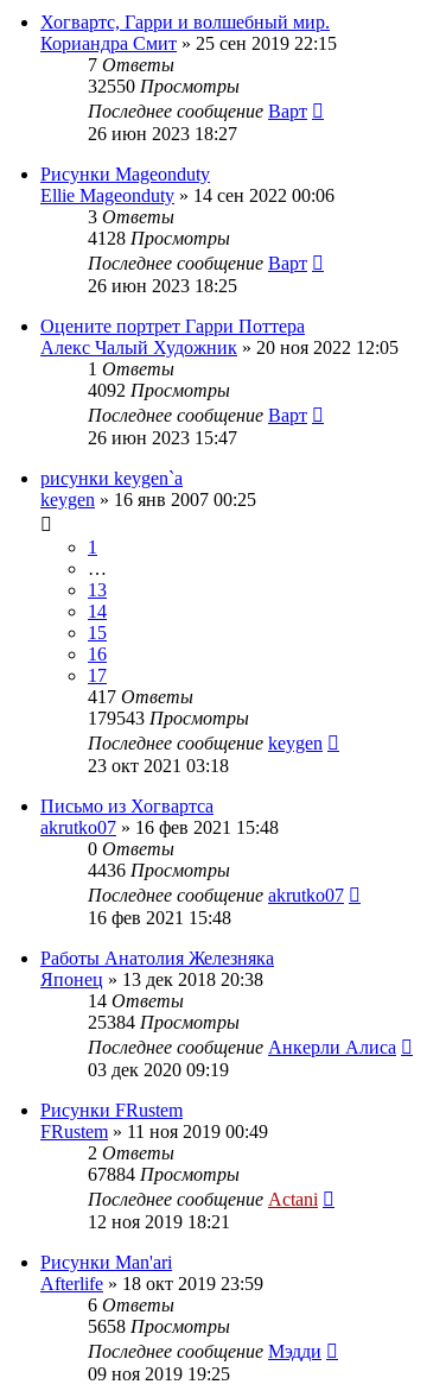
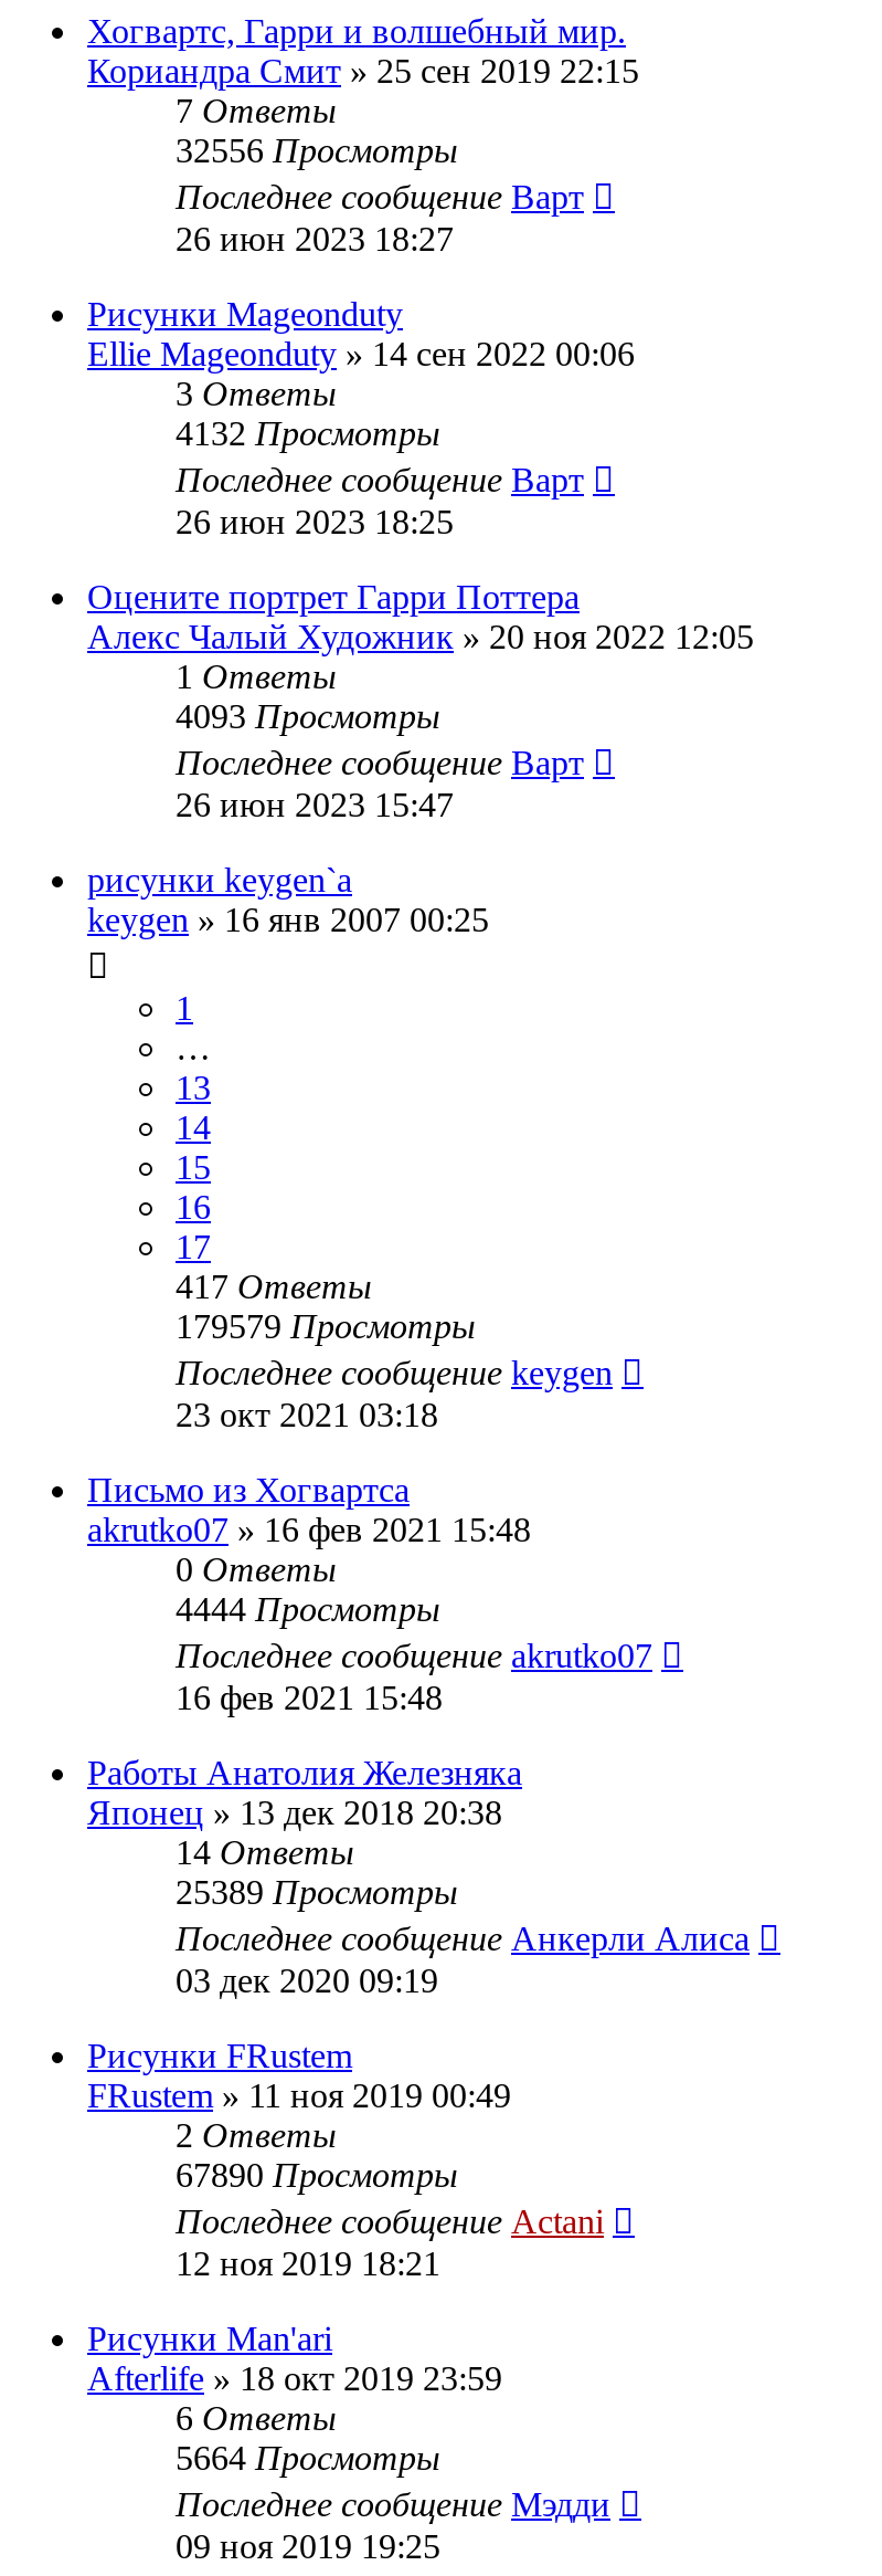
[88,76,240,96] 32550 Просмотры -> [176,131,458,169] 32556 Просмотры
[88,228,230,248] 4128 Просмотры -> [176,414,440,452] 4132 Просмотры
[88,380,230,400] 4092 Просмотры -> [176,697,440,735] 4093 Просмотры
[88,708,249,728] 179543 Просмотры -> [176,1307,476,1345] 179579 Просмотры
[88,860,230,880] 4436 Просмотры -> [176,1590,440,1628] 4444 Просмотры
[88,1012,240,1032] 25384 Просмотры -> [176,1873,458,1911] 25389 Просмотры
[88,1164,240,1184] 67884 Просмотры -> [176,2156,458,2193] 67890 Просмотры
[88,1316,230,1336] 5658 Просмотры -> [176,2439,440,2476] 5664 Просмотры

